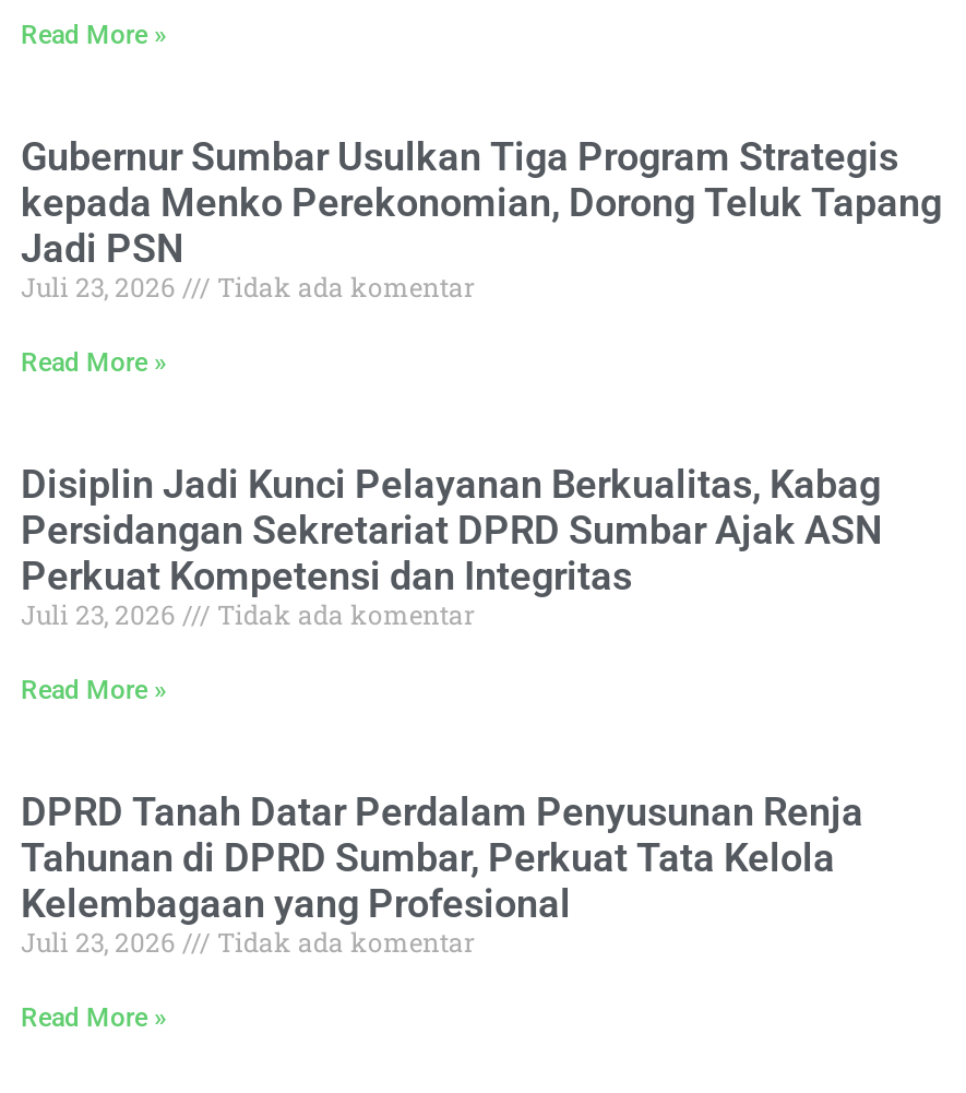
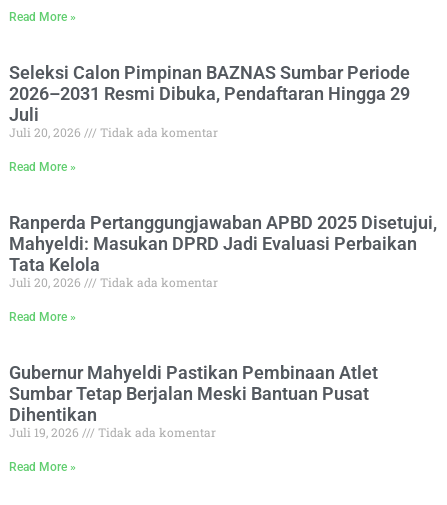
[21,134,942,304] Gubernur Sumbar Usulkan Tiga Program Strategis | kepada Menko Perekonomian, Dorong Teluk Tapang | Jadi PSN | Juli 23, 2026 -> [9,62,410,140] Seleksi Calon Pimpinan BAZNAS Sumbar Periode | 2026–2031 Resmi Dibuka, Pendaftaran Hingga 29 | Juli | Juli 20, 2026
[21,462,883,632] Disiplin Jadi Kunci Pelayanan Berkualitas, Kabag | Persidangan Sekretariat DPRD Sumbar Ajak ASN | Perkuat Kompetensi dan Integritas | Juli 23, 2026 -> [9,212,437,290] Ranperda Pertanggungjawaban APBD 2025 Disetujui, | Mahyeldi: Masukan DPRD Jadi Evaluasi Perbaikan | Tata Kelola | Juli 20, 2026
[21,789,863,960] DPRD Tanah Datar Perdalam Penyusunan Renja | Tahunan di DPRD Sumbar, Perkuat Tata Kelola | Kelembagaan yang Profesional | Juli 23, 2026 -> [9,362,378,440] Gubernur Mahyeldi Pastikan Pembinaan Atlet | Sumbar Tetap Berjalan Meski Bantuan Pusat | Dihentikan | Juli 19, 2026

